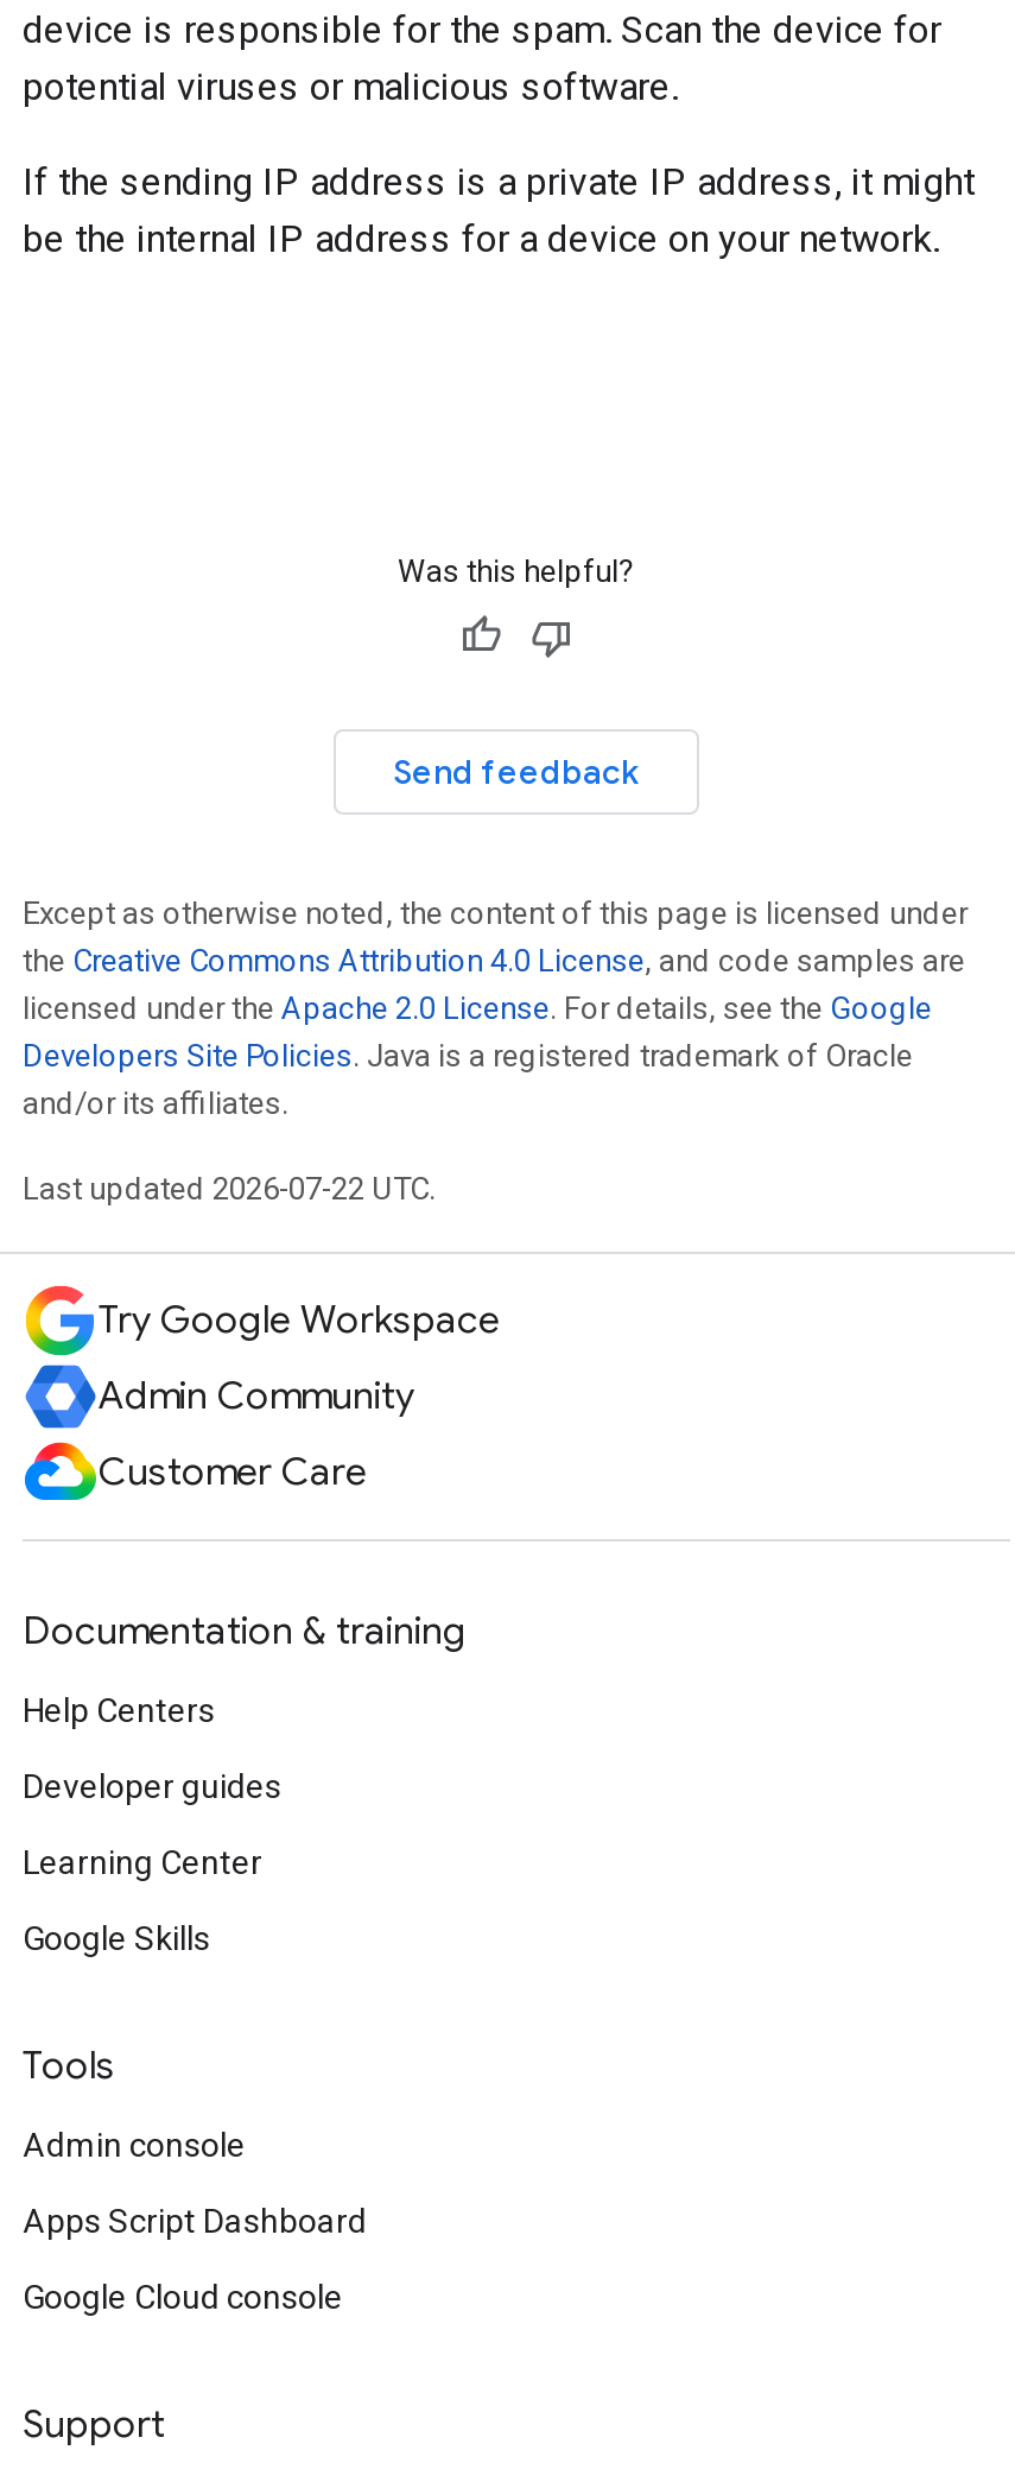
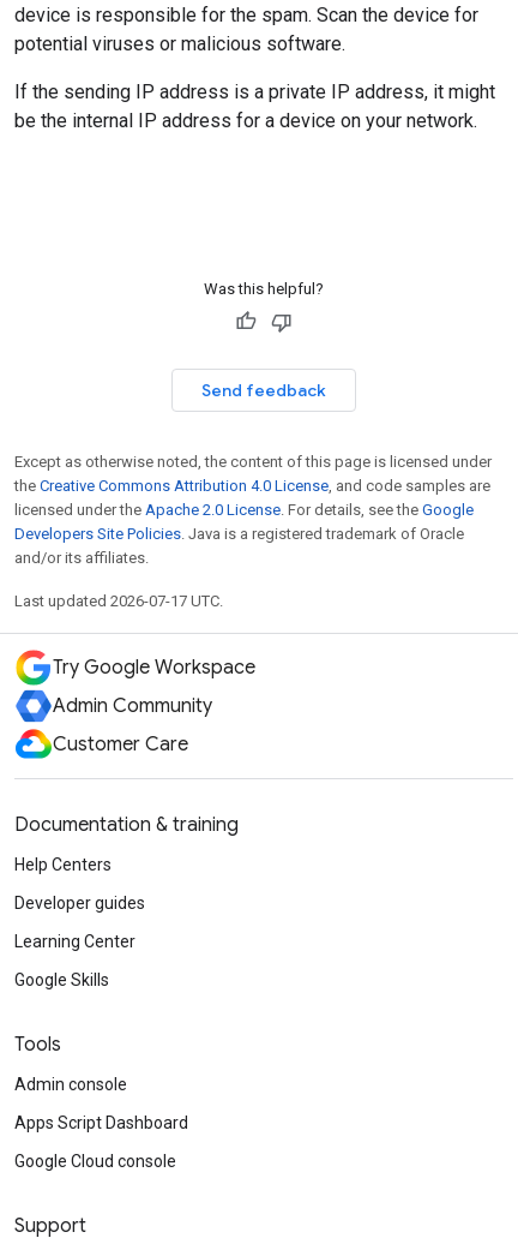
[23,1171,436,1207] Last updated 2026-07-22 UTC. -> [14,592,223,610] Last updated 2026-07-17 UTC.

